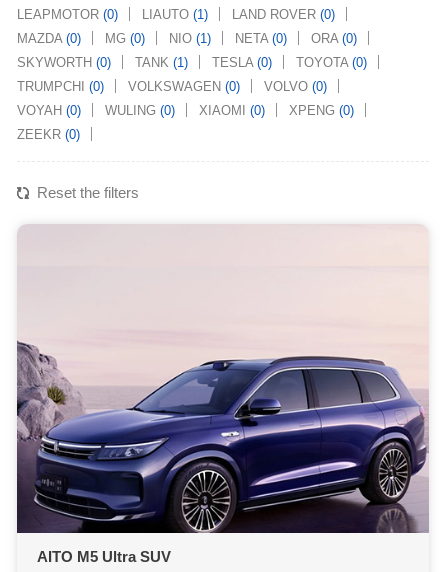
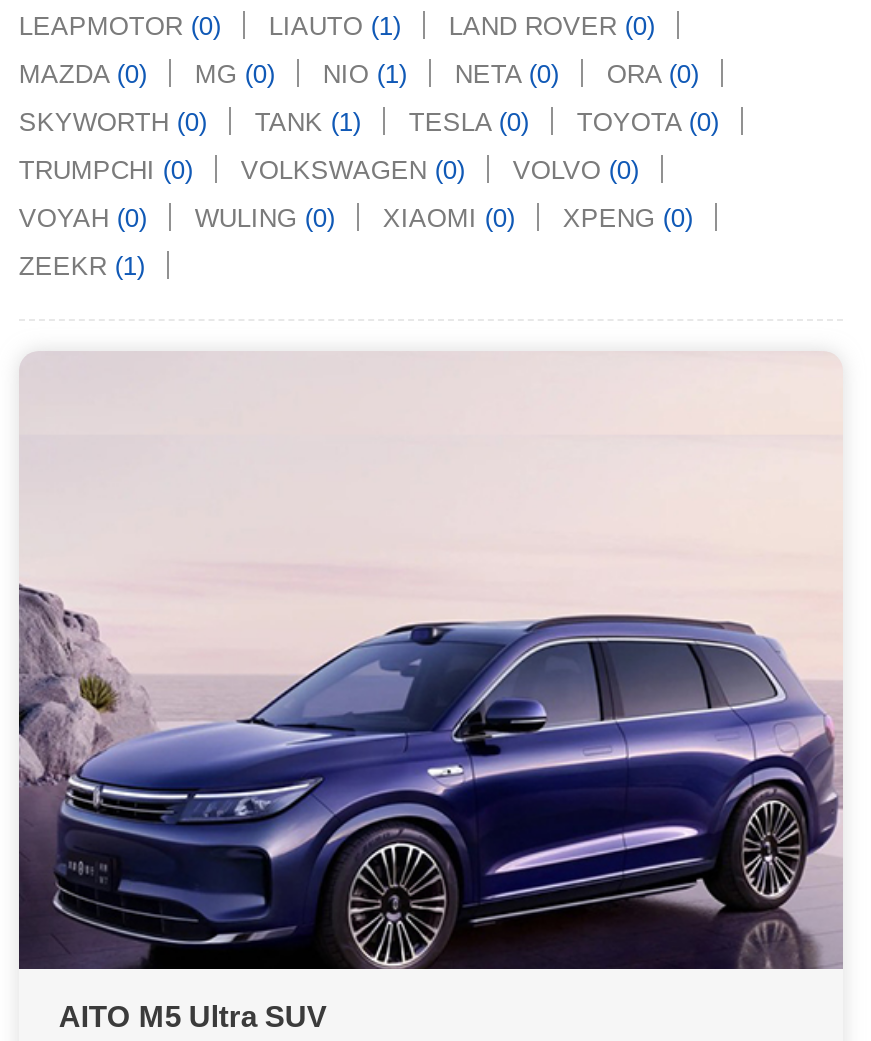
[17,126,139,200] ZEEKR (0) | Reset the filters -> [19,250,145,280] ZEEKR (1)

